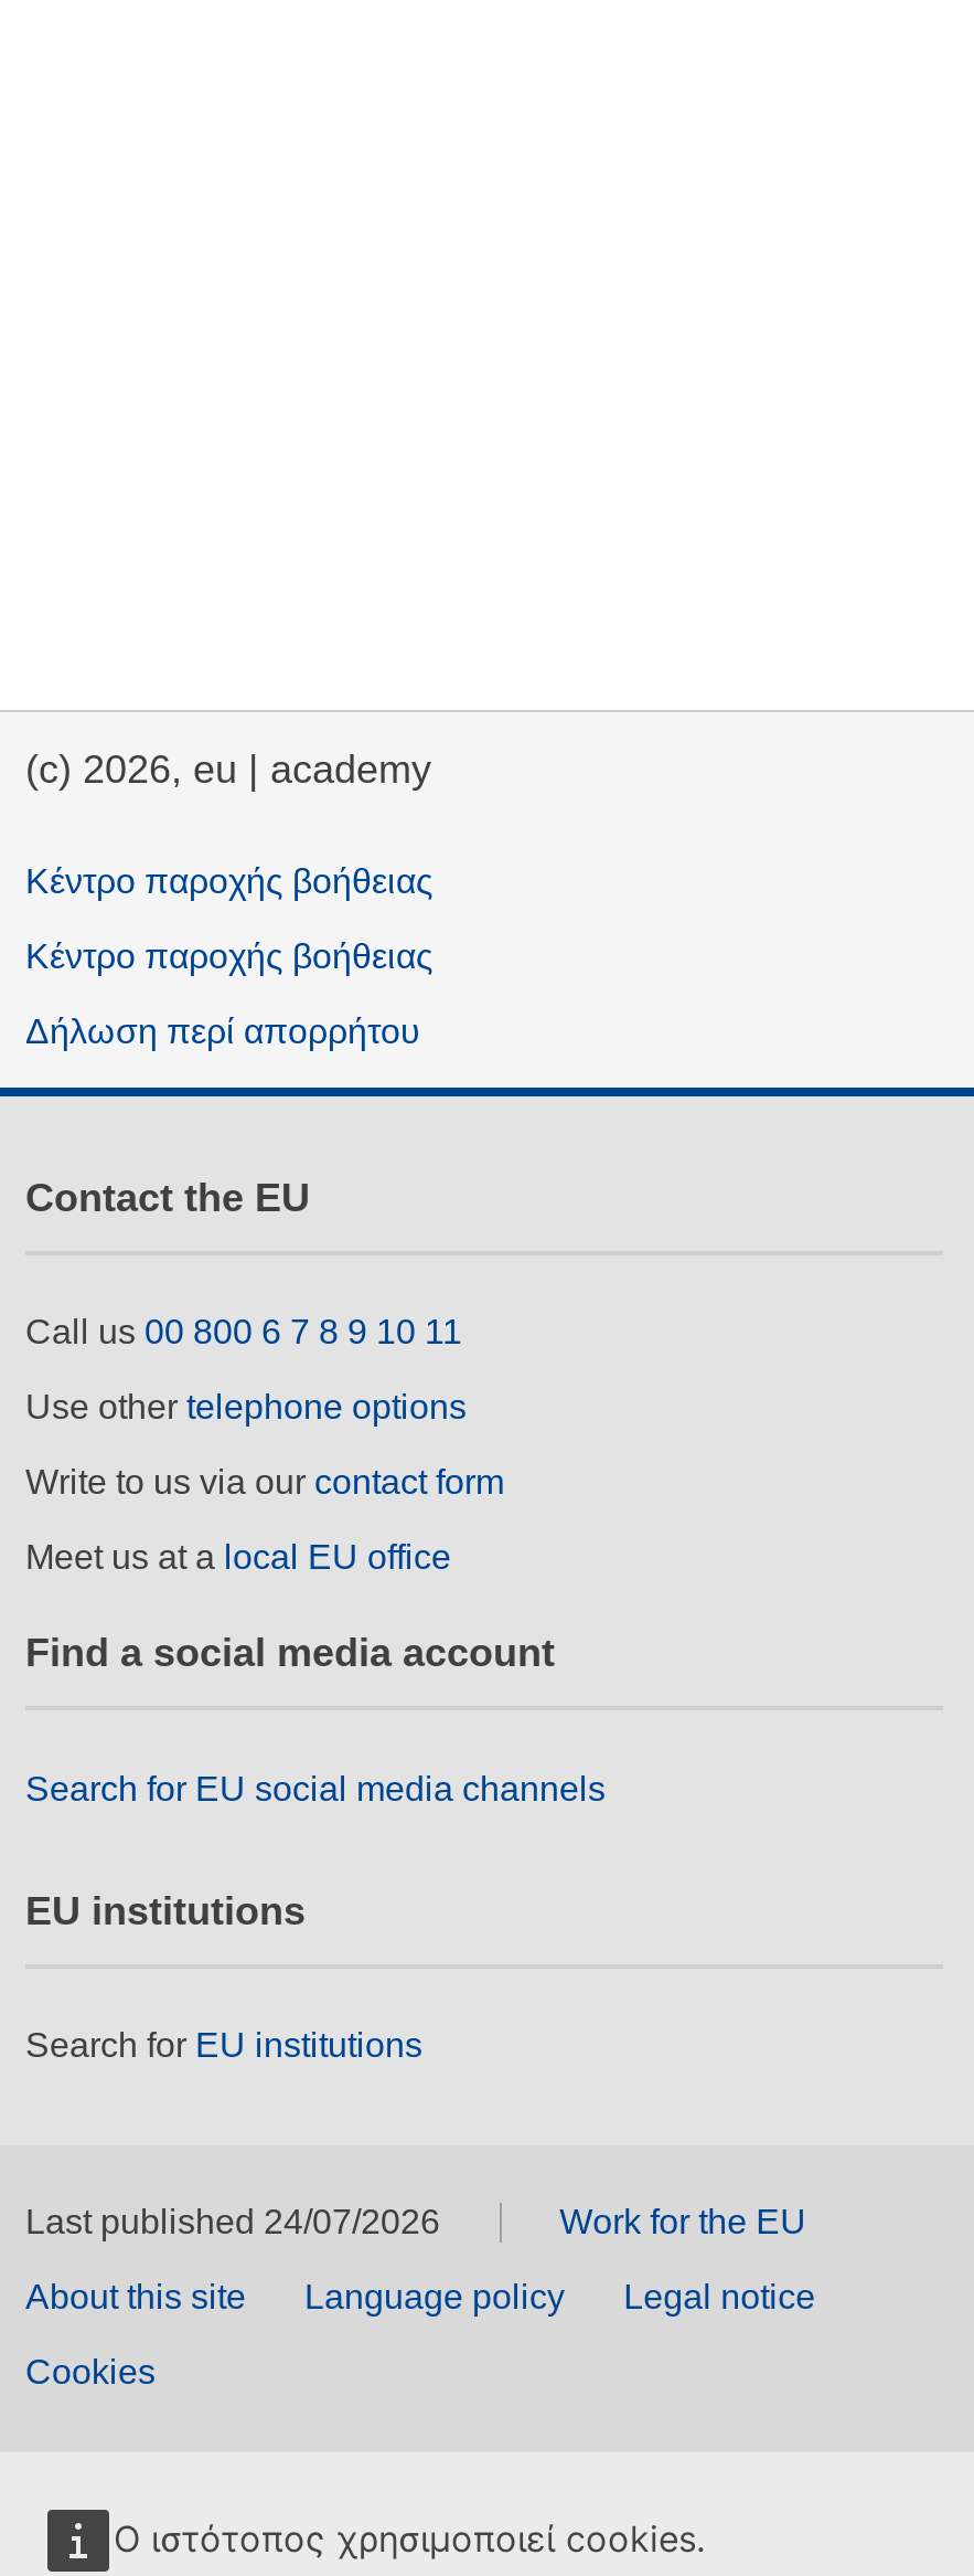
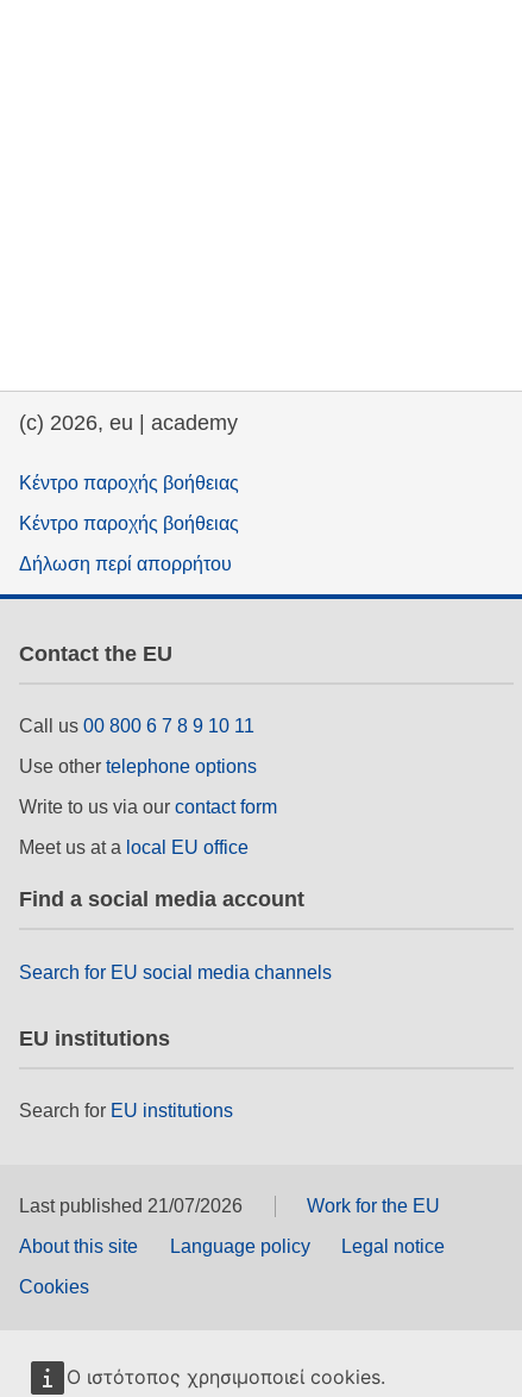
[25,2204,440,2241] Last published 24/07/2026 -> [19,1196,243,1217] Last published 21/07/2026

